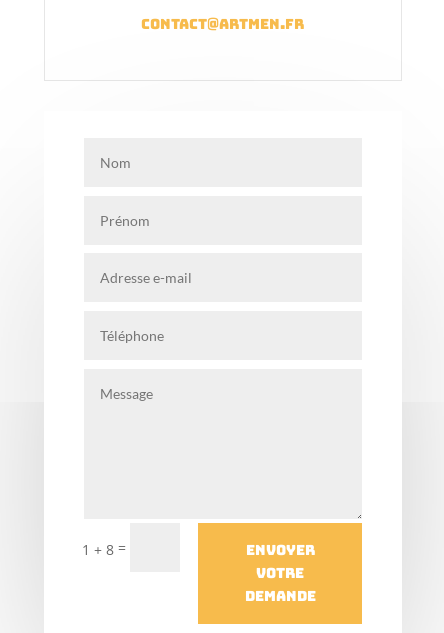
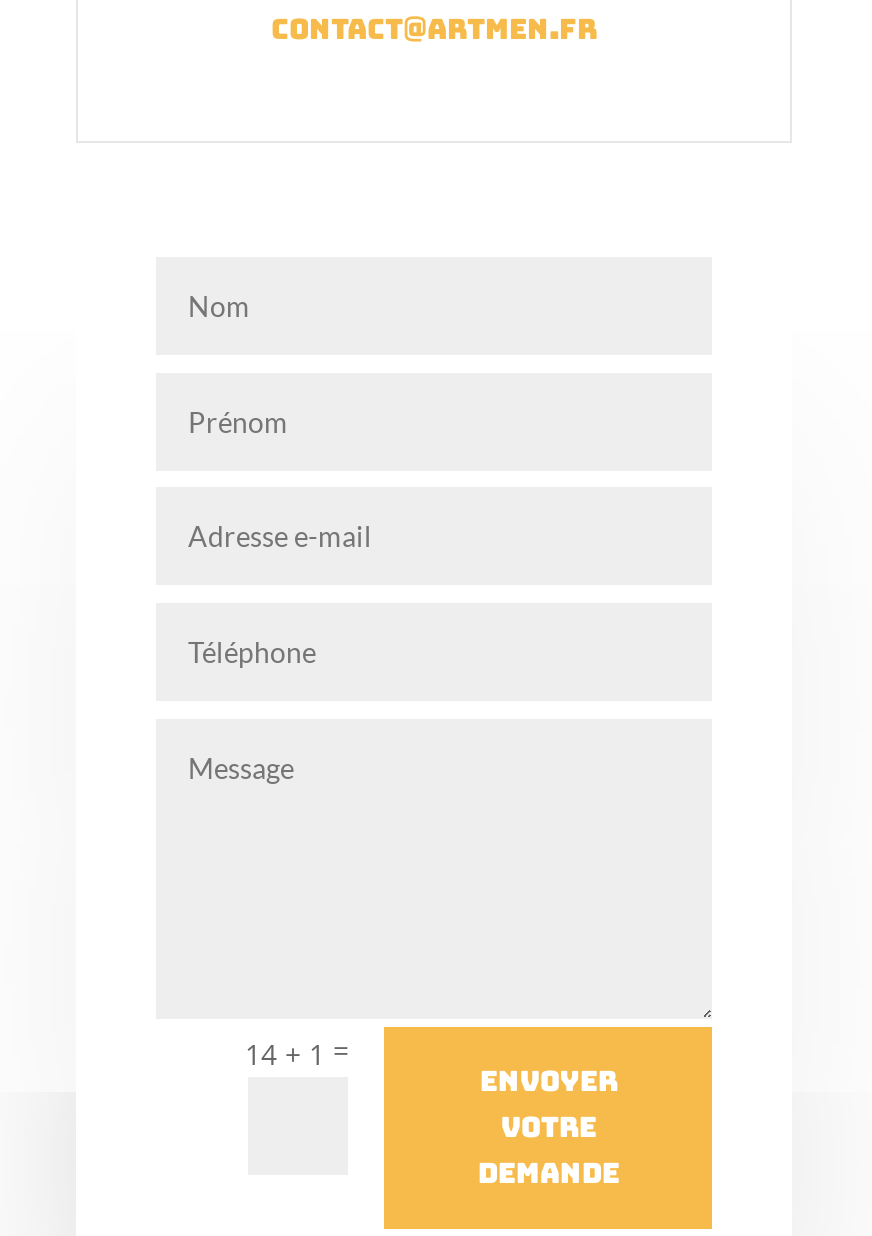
[82,538,130,559] 1 + 8 = -> [245,1031,349,1072] 14 + 1 =

